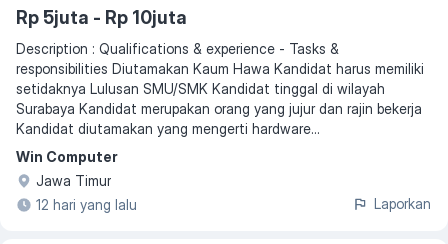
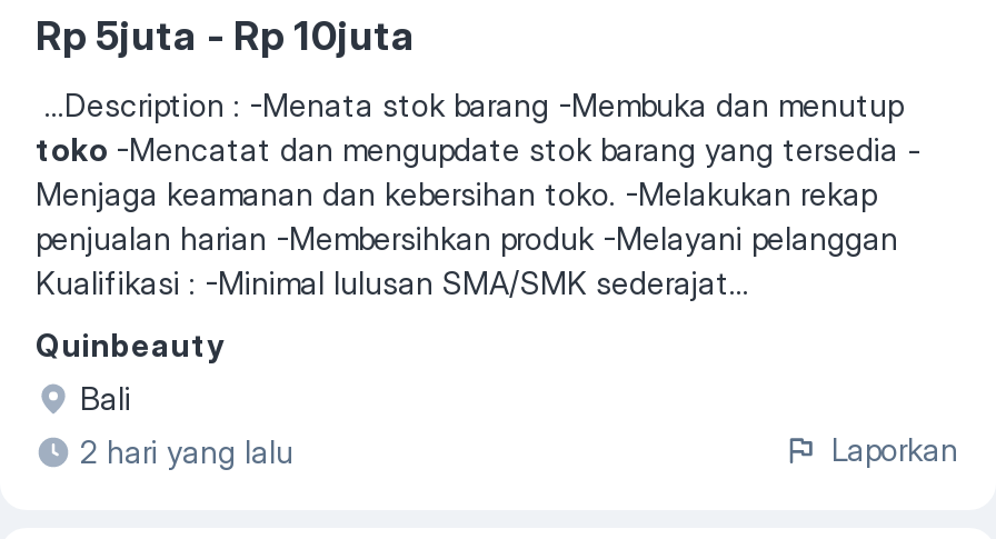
[16,40,424,137] Description : Qualifications & experience - Tasks & | responsibilities Diutamakan Kaum Hawa Kandidat harus memiliki | setidaknya Lulusan SMU/SMK Kandidat tinggal di wilayah | Surabaya Kandidat merupakan orang yang jujur dan rajin bekerja | Kandidat diutamakan yang mengerti hardware... -> [36,86,920,301] ...Description : -Menata stok barang -Membuka dan menutup | toko -Mencatat dan mengupdate stok barang yang tersedia - | Menjaga keamanan dan kebersihan toko. -Melakukan rekap | penjualan harian -Membersihkan produk -Melayani pelanggan | Kualifikasi : -Minimal lulusan SMA/SMK sederajat...
[16,148,137,213] Win Computer | Jawa Timur | 12 hari yang lalu -> [36,326,293,470] Quinbeauty | Bali | 2 hari yang lalu

